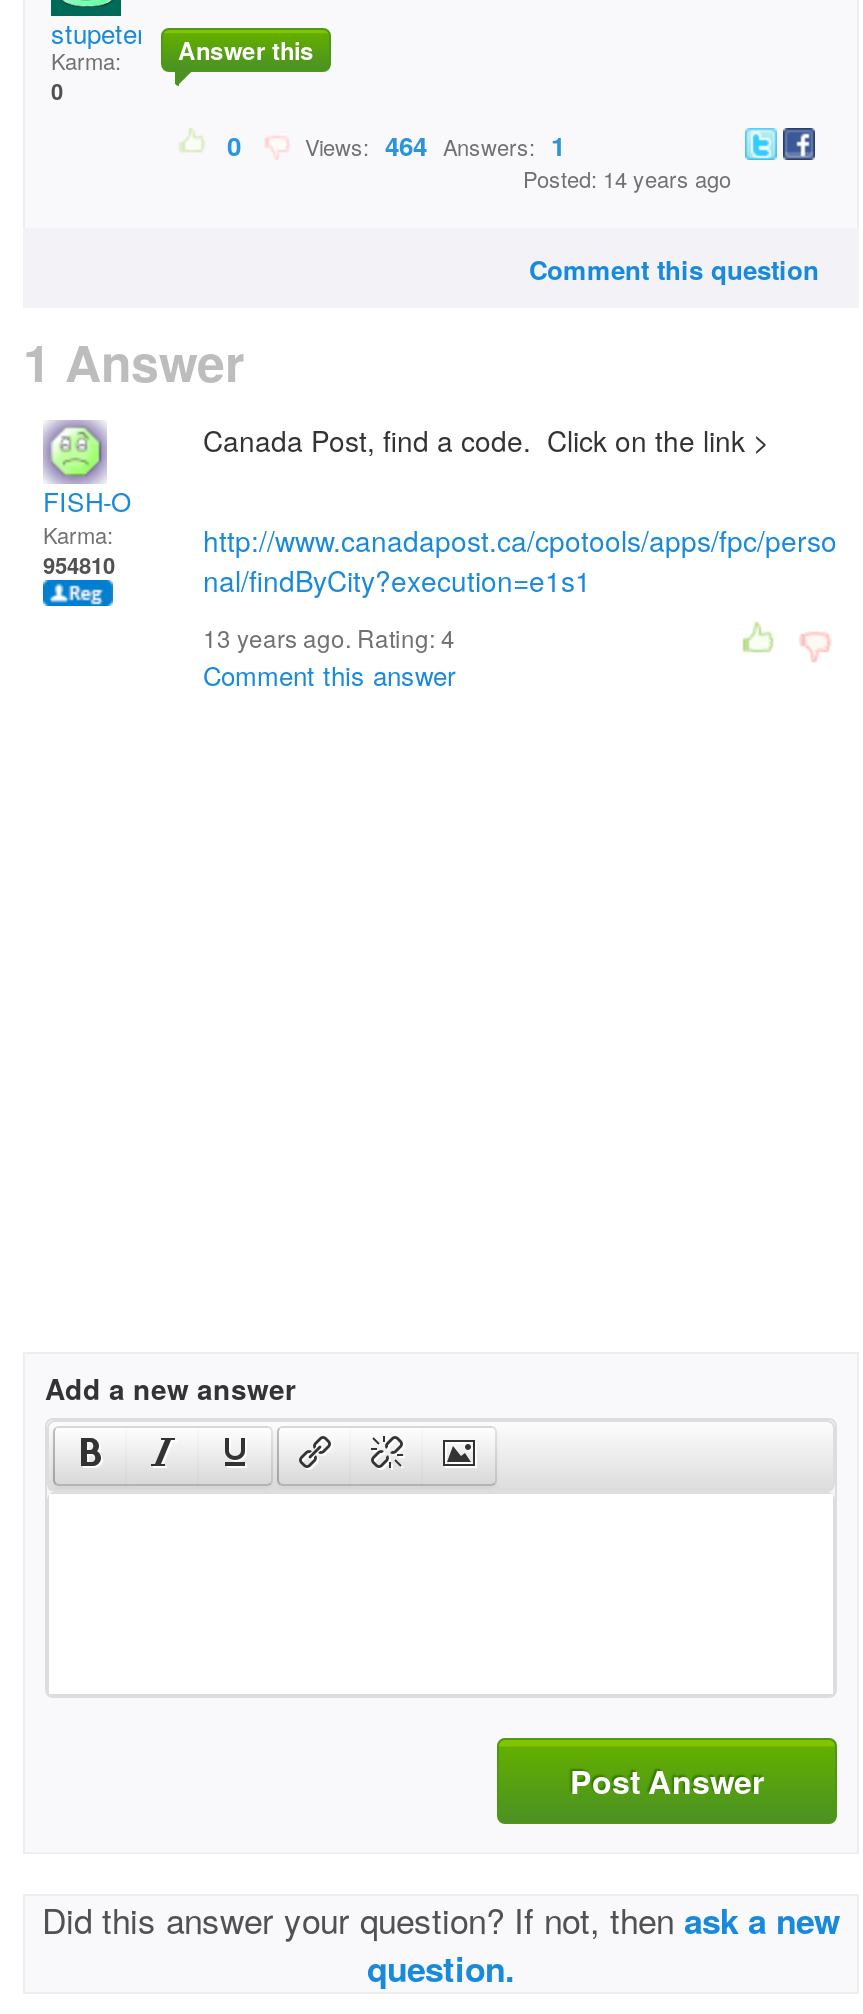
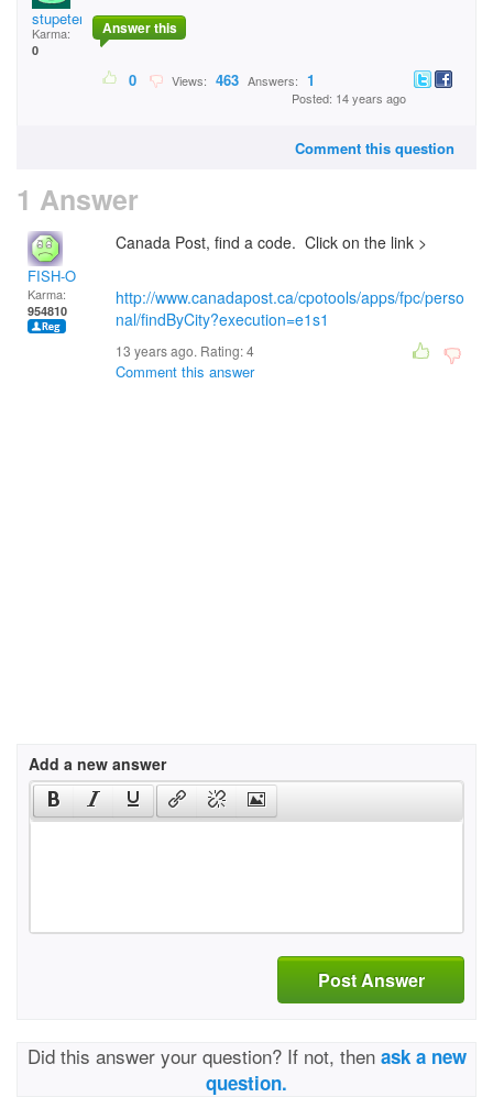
[293,126,565,164] Views: 464 Answers: 1 -> [165,69,315,90] Views: 463 Answers: 1

